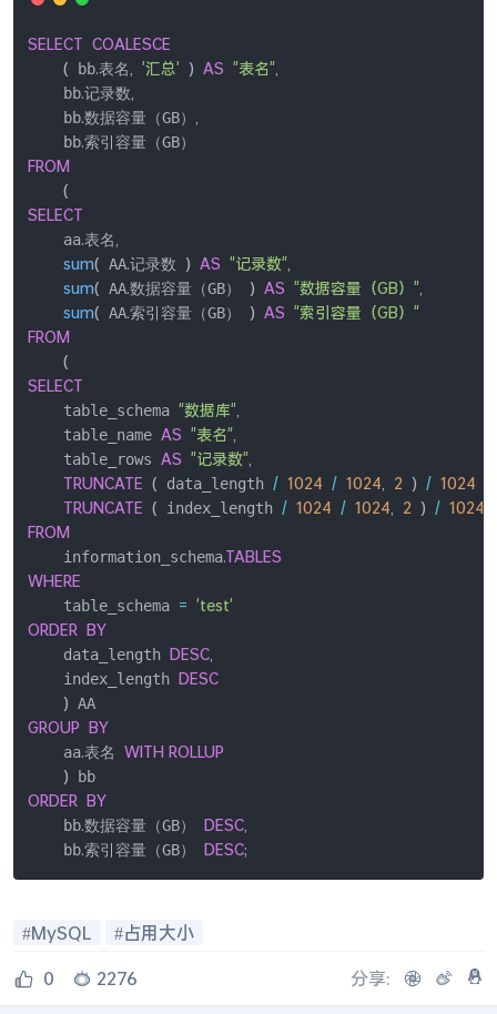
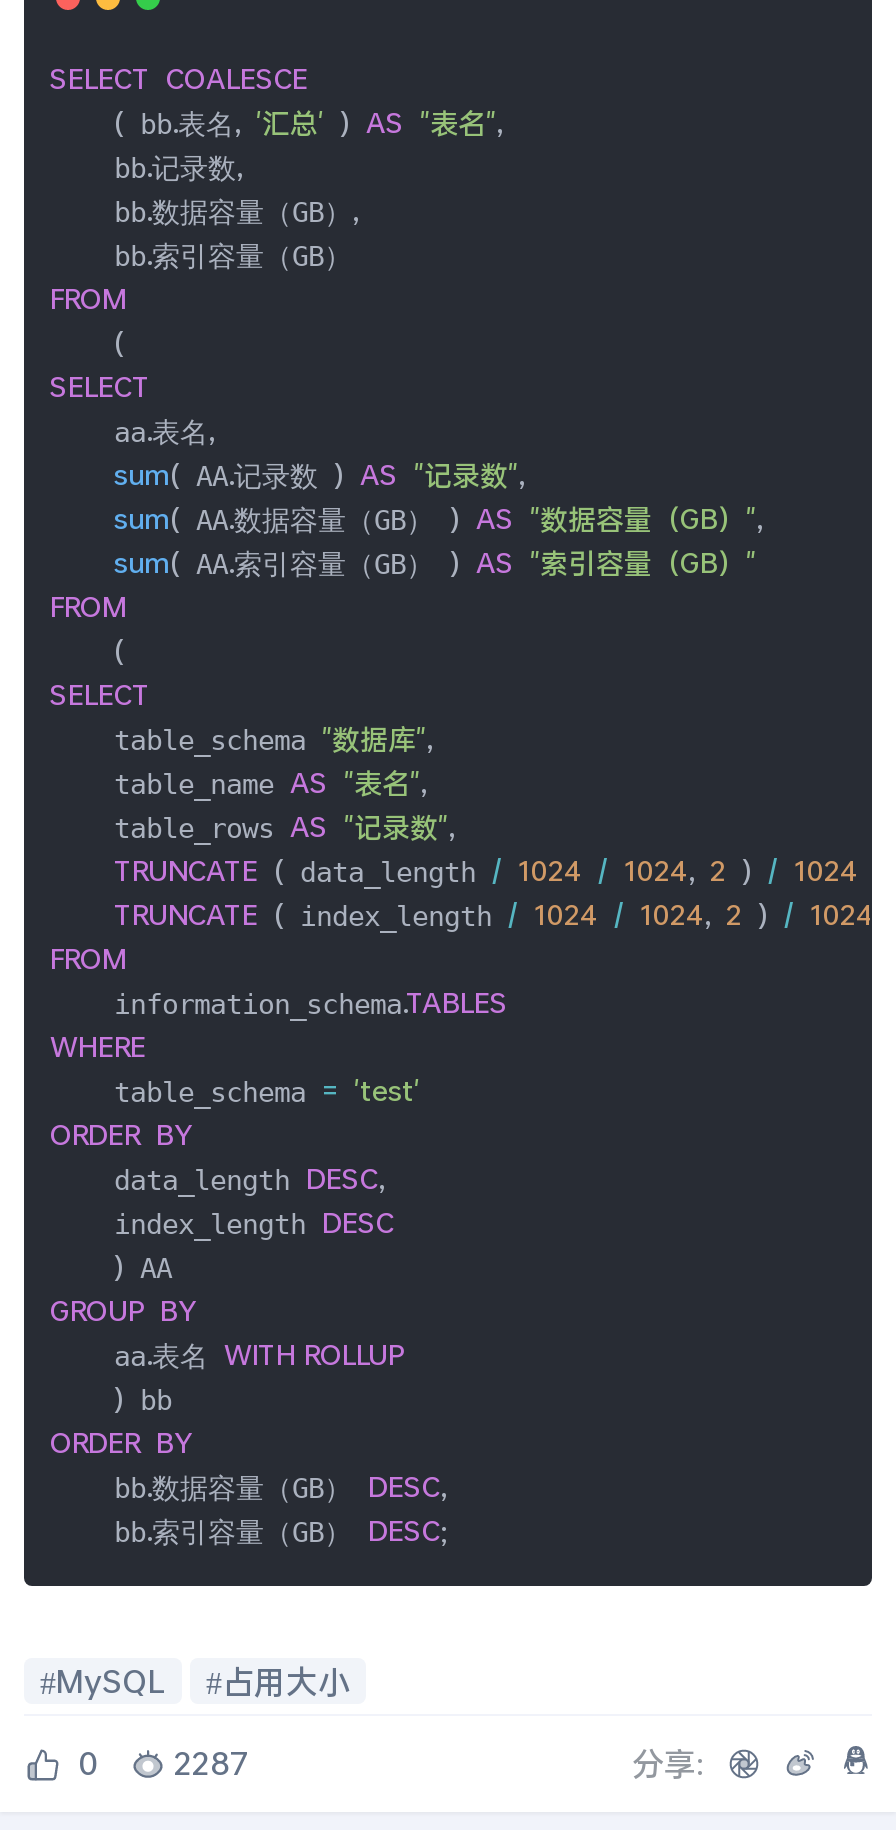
[43,965,138,991] 0 2276 -> [78,1740,250,1786] 0 2287

